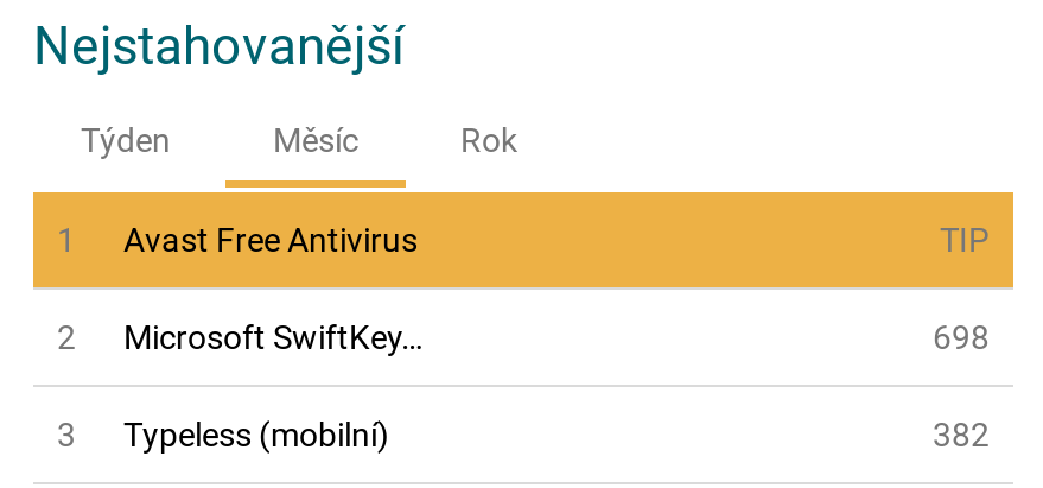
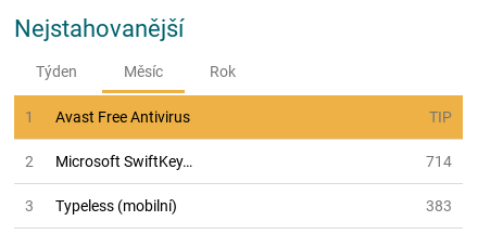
[933,318,990,356] 698 -> [426,153,452,170] 714
[933,415,990,453] 382 -> [426,197,452,214] 383

